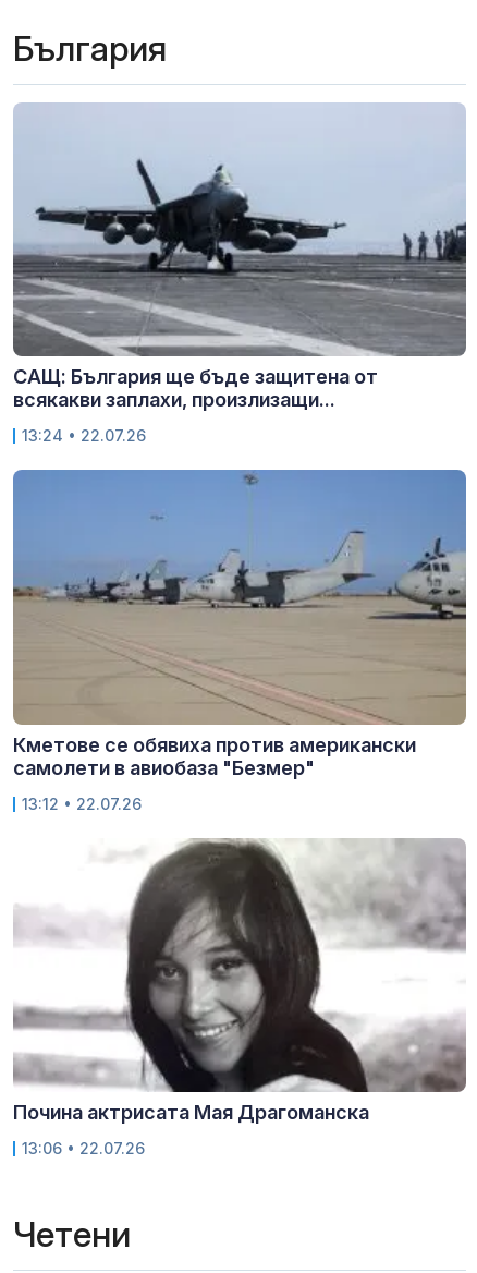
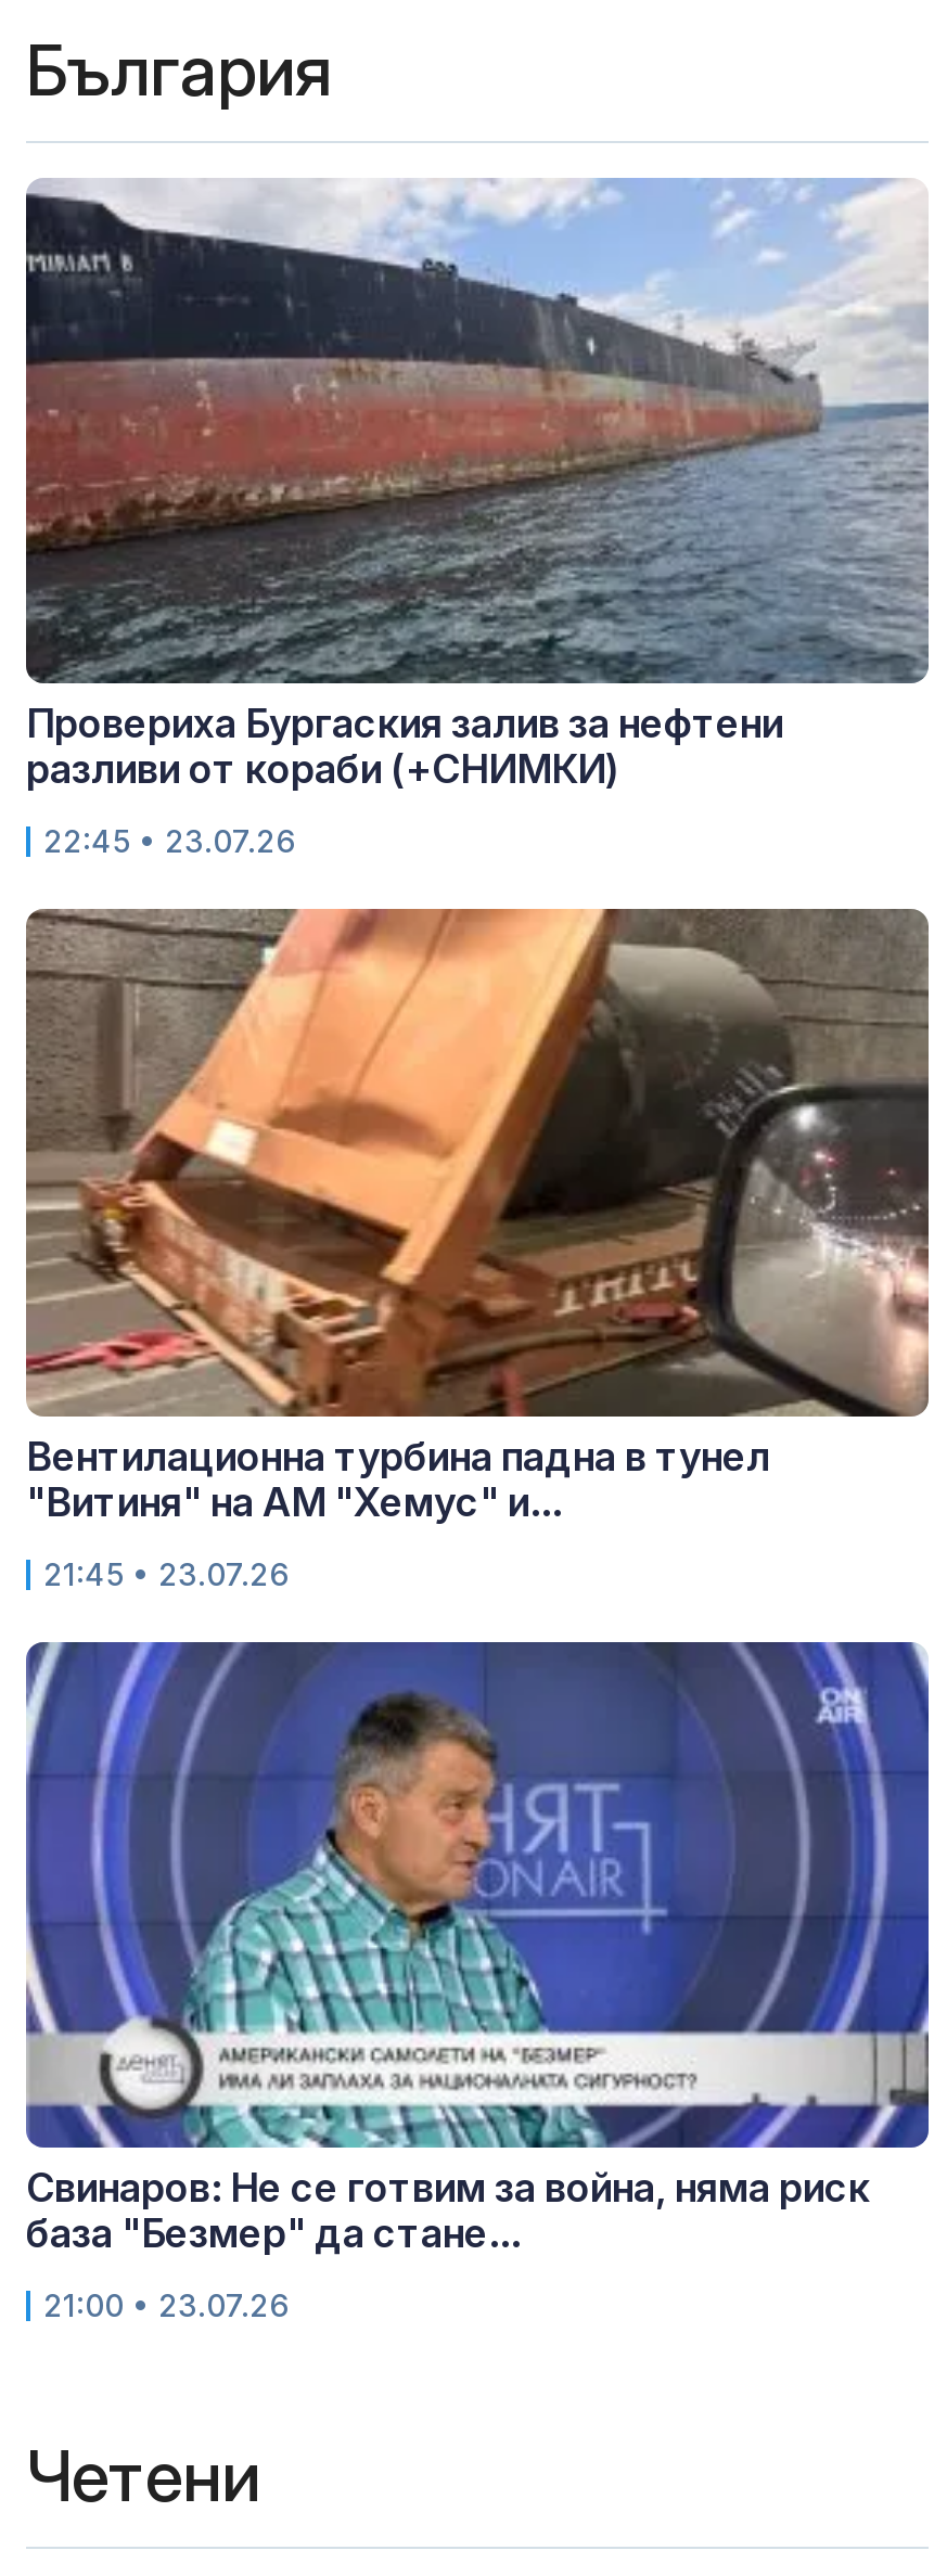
[13,104,466,411] [image] | САЩ: България ще бъде защитена от | всякакви заплахи, произлизащи... -> [24,180,929,792] [image] | Провериха Бургаския залив за нефтени | разливи от кораби (+СНИМКИ)
[22,426,146,445] 13:24 • 22.07.26 -> [43,823,295,860] 22:45 • 23.07.26
[12,469,467,779] [image] | Кметове се обявиха против американски | самолети в авиобаза "Безмер" -> [24,907,931,1524] [image] | Вентилационна турбина падна в тунел | "Витиня" на АМ "Хемус" и...
[22,794,142,813] 13:12 • 22.07.26 -> [43,1554,289,1591] 21:45 • 23.07.26
[13,838,466,1123] [image] | Почина актрисата Мая Драгоманска -> [24,1640,931,2256] [image] | Свинаров: Не се готвим за война, няма риск | база "Безмер" да стане...
[22,1139,145,1157] 13:06 • 22.07.26 -> [43,2286,289,2323] 21:00 • 23.07.26

